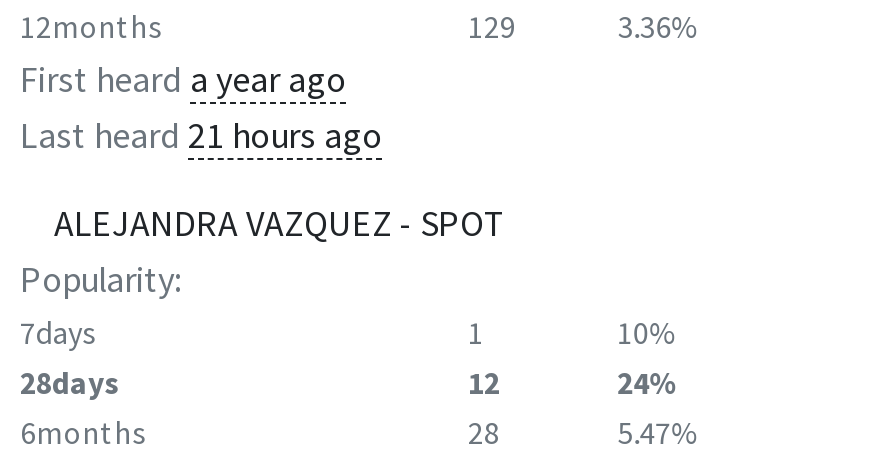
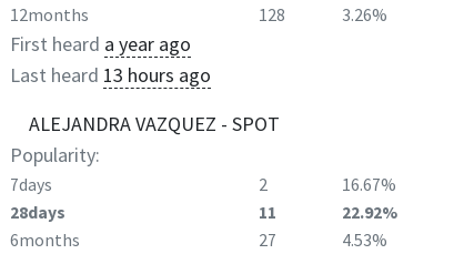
[468,7,516,45] 129 -> [259,4,285,25] 128
[617,7,699,45] 3.36% -> [342,4,387,25] 3.26%
[20,111,382,157] Last heard 21 hours ago -> [10,62,211,87] Last heard 13 hours ago
[468,313,484,351] 1 -> [259,174,268,195] 2
[617,313,677,351] 10% -> [342,174,396,195] 16.67%
[468,363,500,401] 12 -> [259,201,276,222] 11
[617,363,677,401] 24% -> [342,201,397,222] 22.92%
[468,413,500,451] 28 -> [259,229,276,250] 27
[617,413,699,451] 5.47% -> [342,229,387,250] 4.53%

